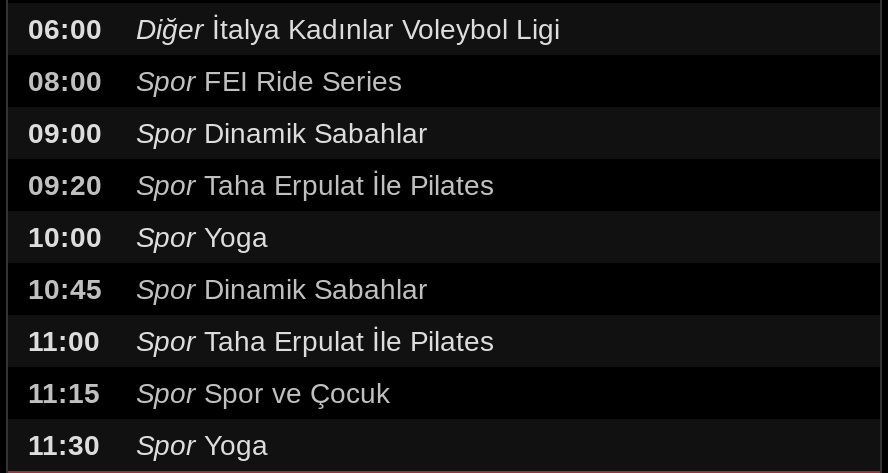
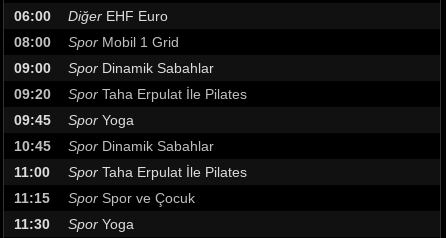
[136,13,560,45] Diğer İtalya Kadınlar Voleybol Ligi -> [68,8,168,24] Diğer EHF Euro
[136,65,402,97] Spor FEI Ride Series -> [68,34,179,50] Spor Mobil 1 Grid
[28,221,268,253] 10:00 Spor Yoga -> [14,112,134,128] 09:45 Spor Yoga

